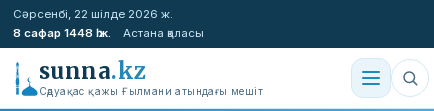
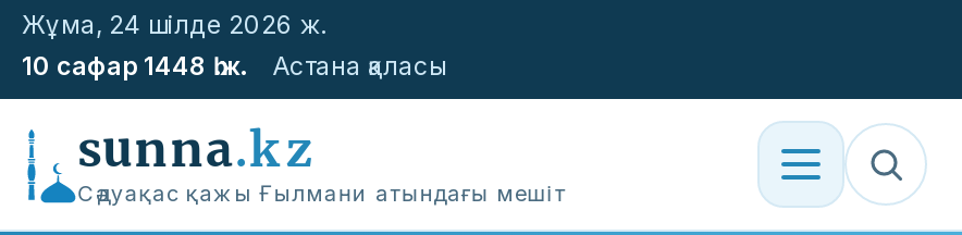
[13,7,173,21] Сәрсенбі, 22 шілде 2026 ж. -> [22,10,326,40] Жұма, 24 шілде 2026 ж.
[13,26,204,40] 8 сафар 1448 һ.ж. Астана қаласы -> [22,51,448,82] 10 сафар 1448 һ.ж. Астана қаласы

